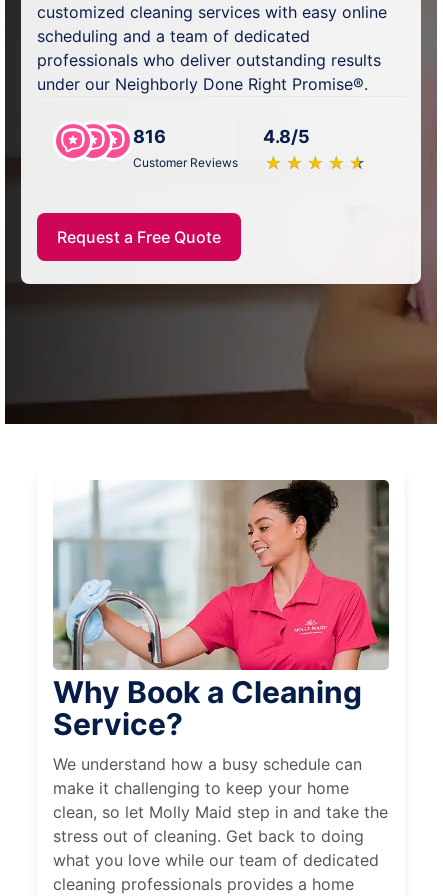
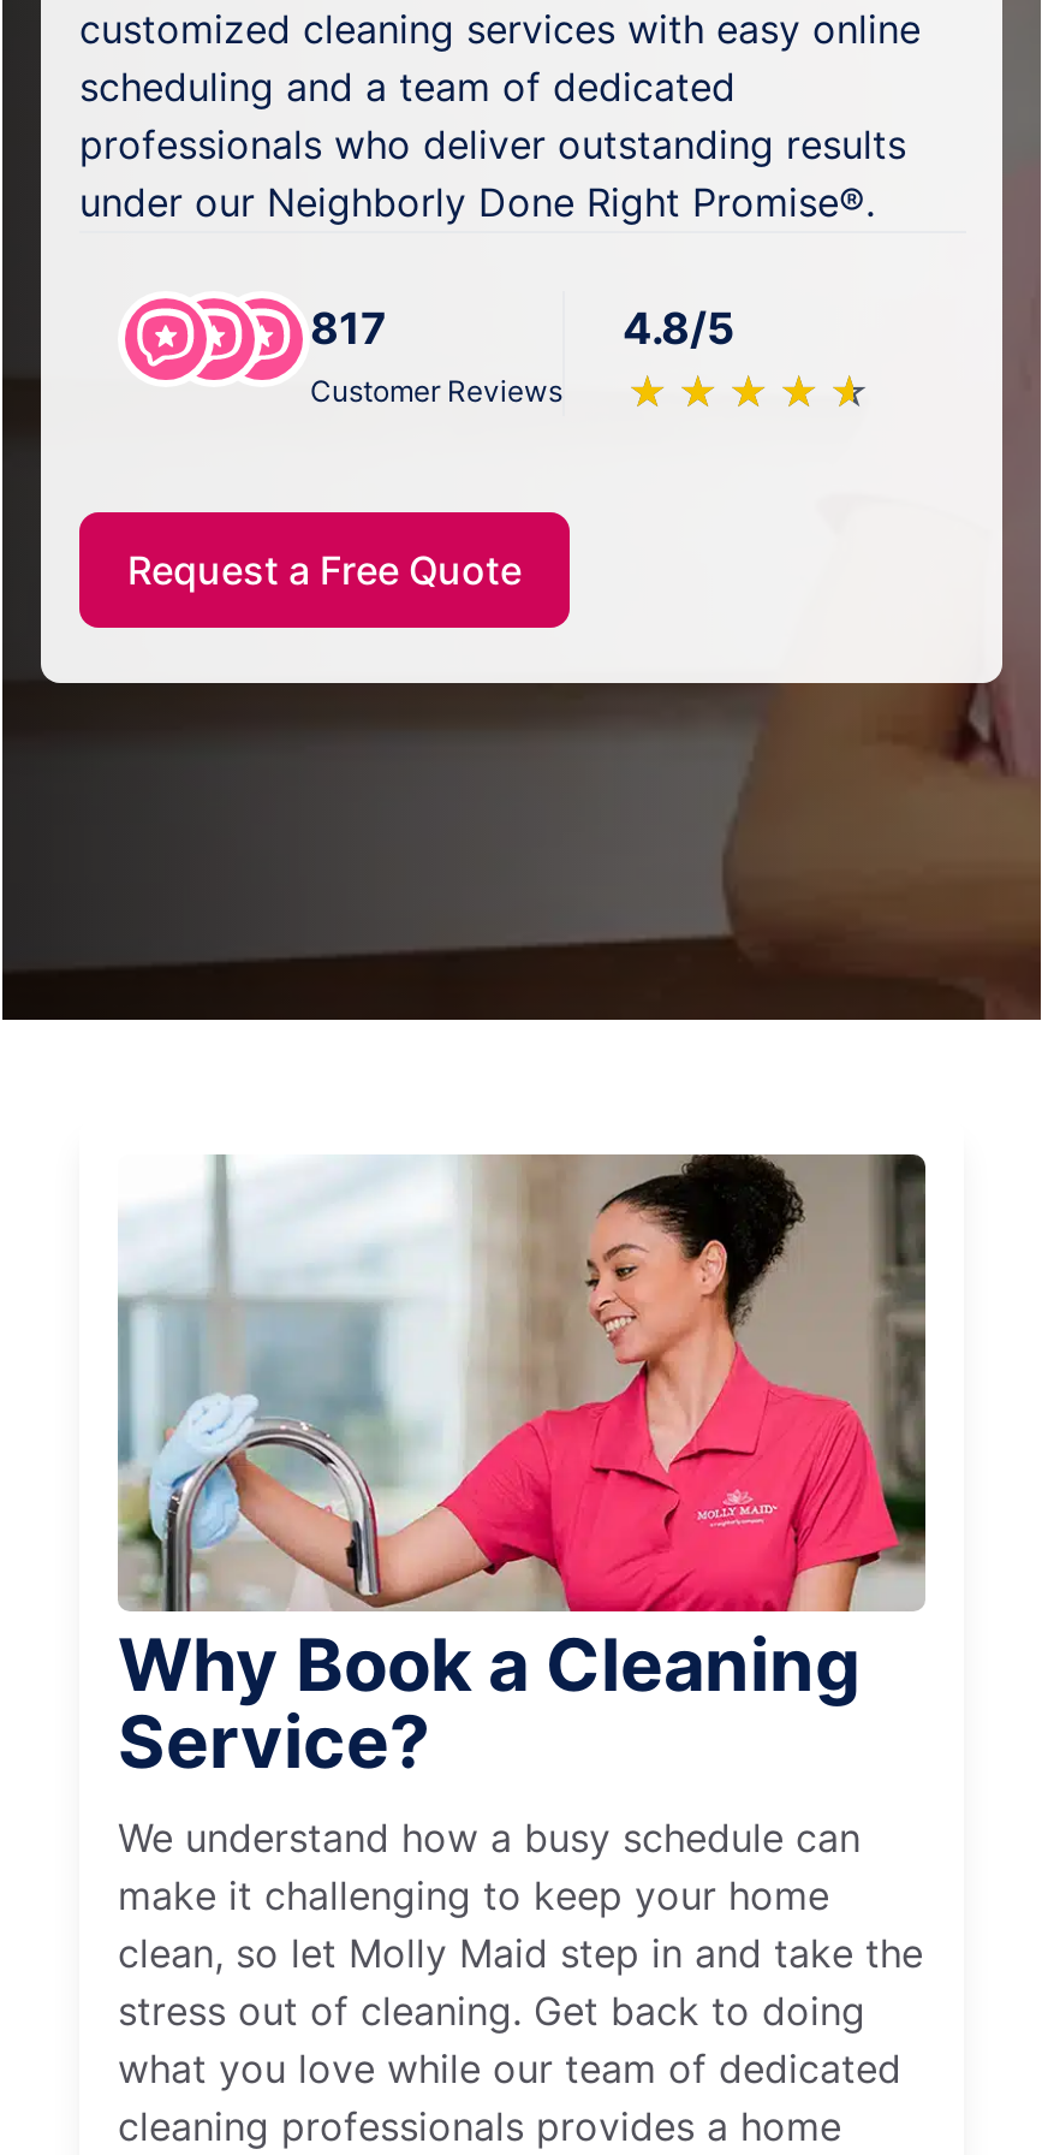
[133,126,166,147] 816 -> [310,303,387,354] 817

